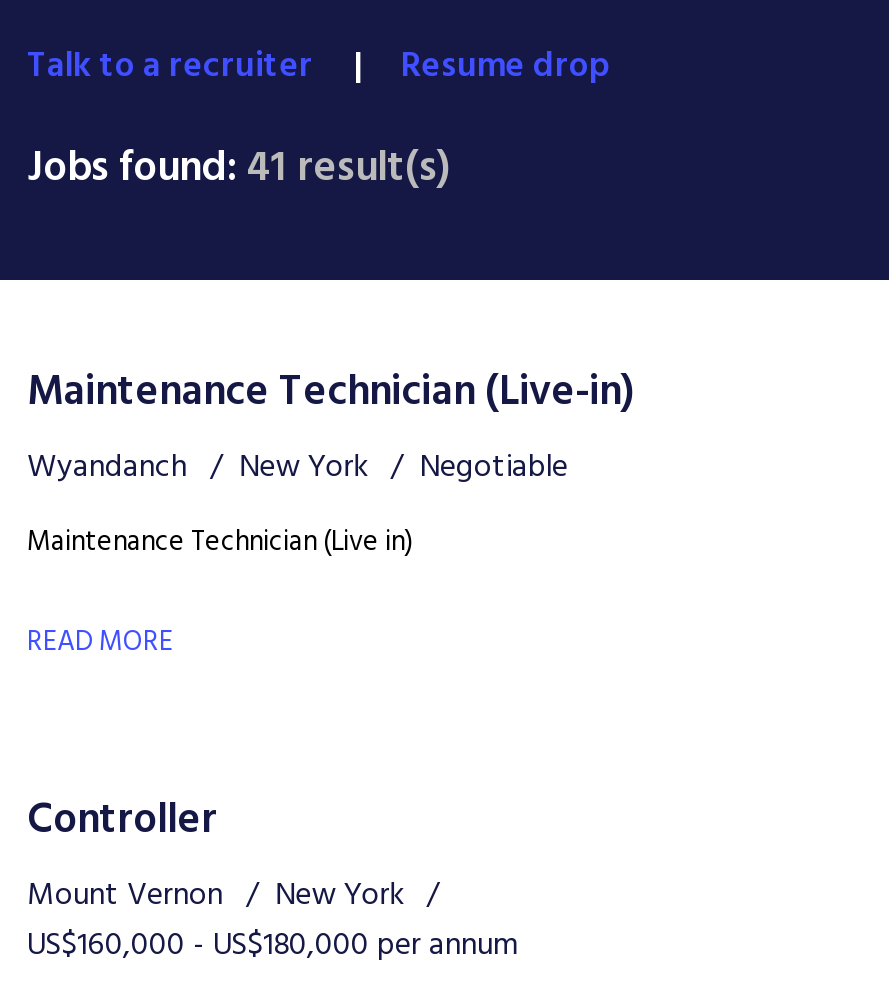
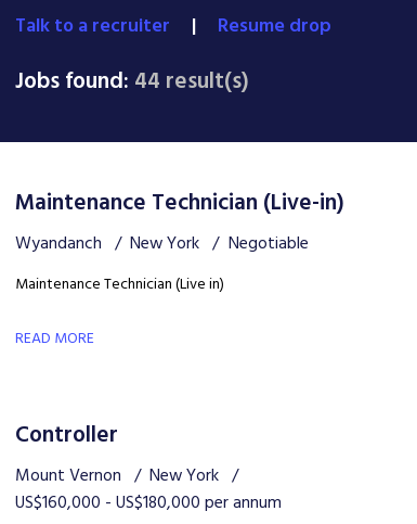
[27,135,451,201] Jobs found: 41 result(s) -> [15,63,249,99] Jobs found: 44 result(s)

